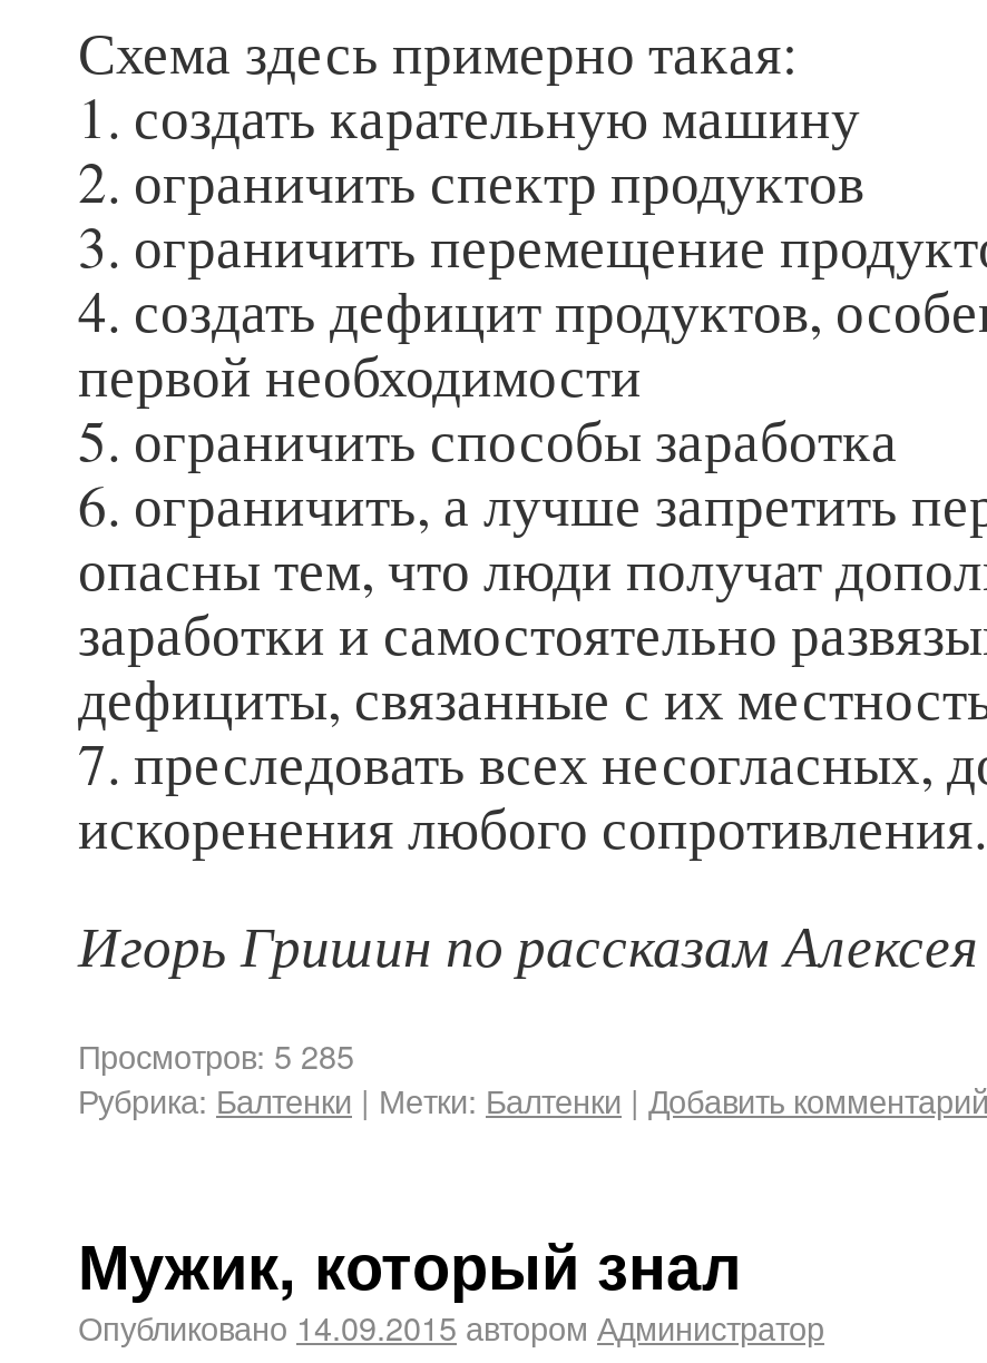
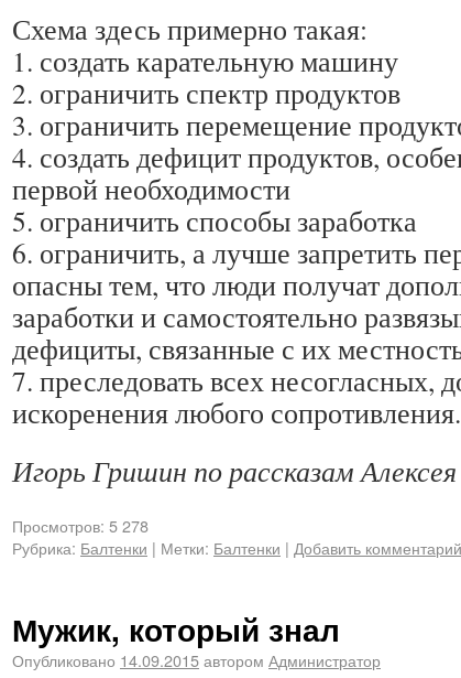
[78,1031,354,1078] Просмотров: 5 285 -> [12,514,149,537] Просмотров: 5 278

